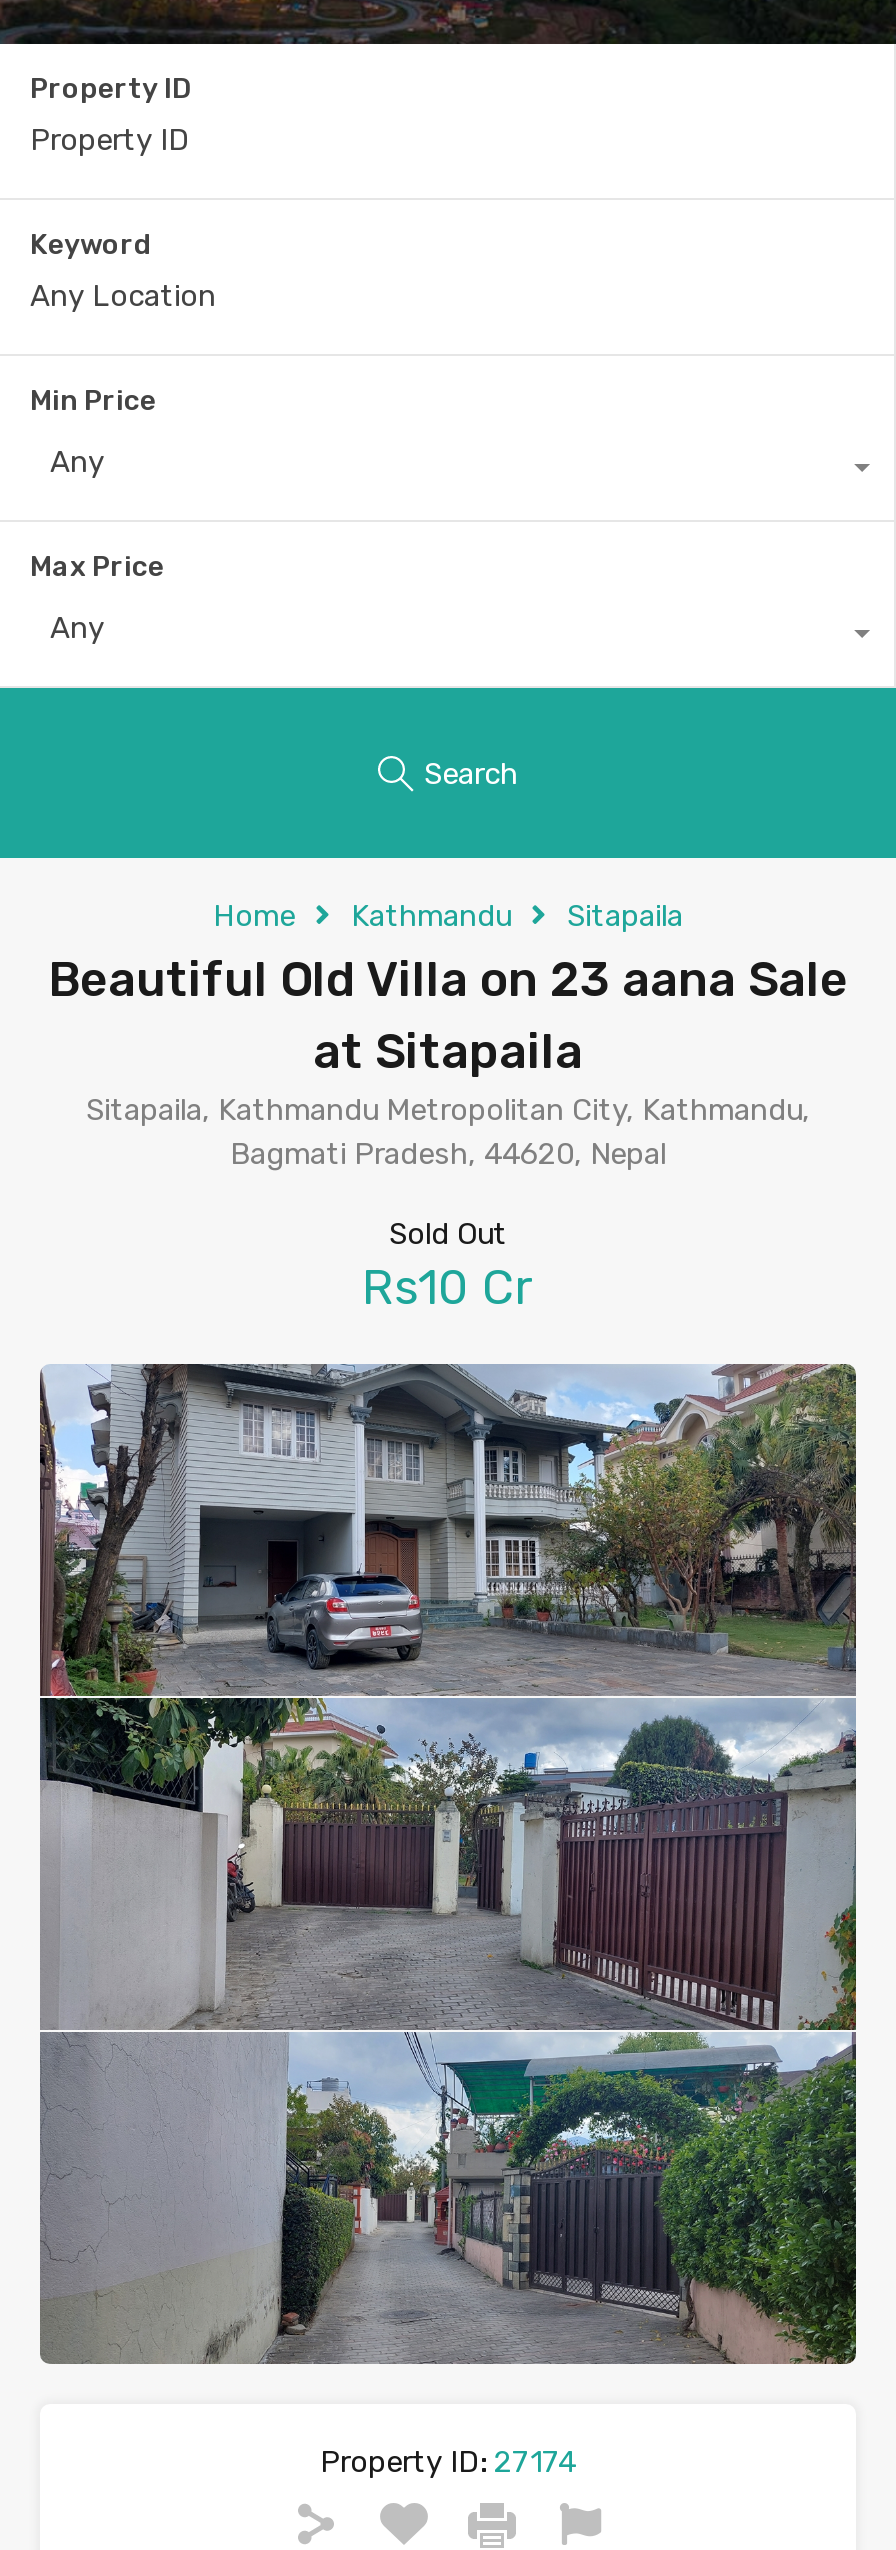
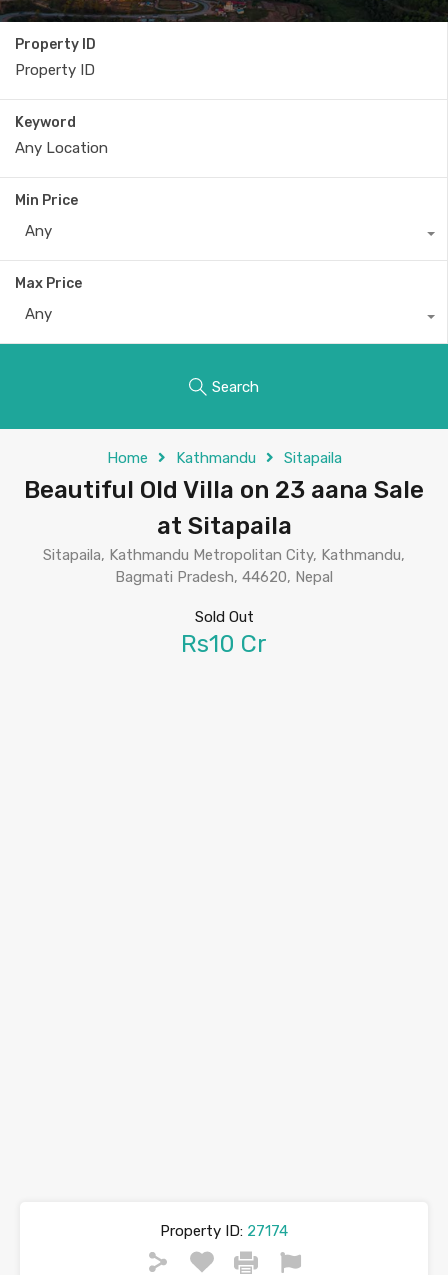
[38,1362,858,2366] [image] -> none

